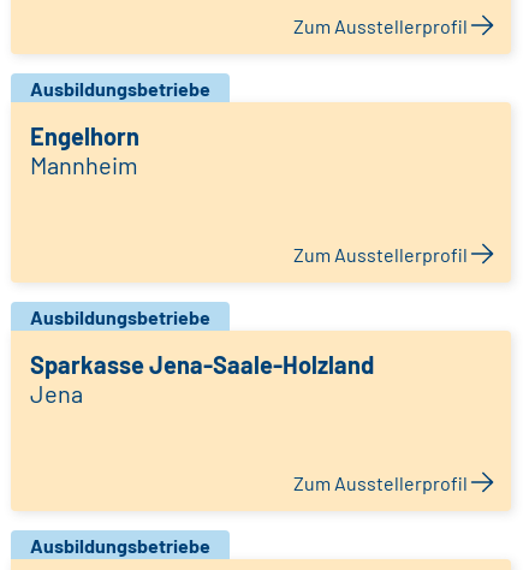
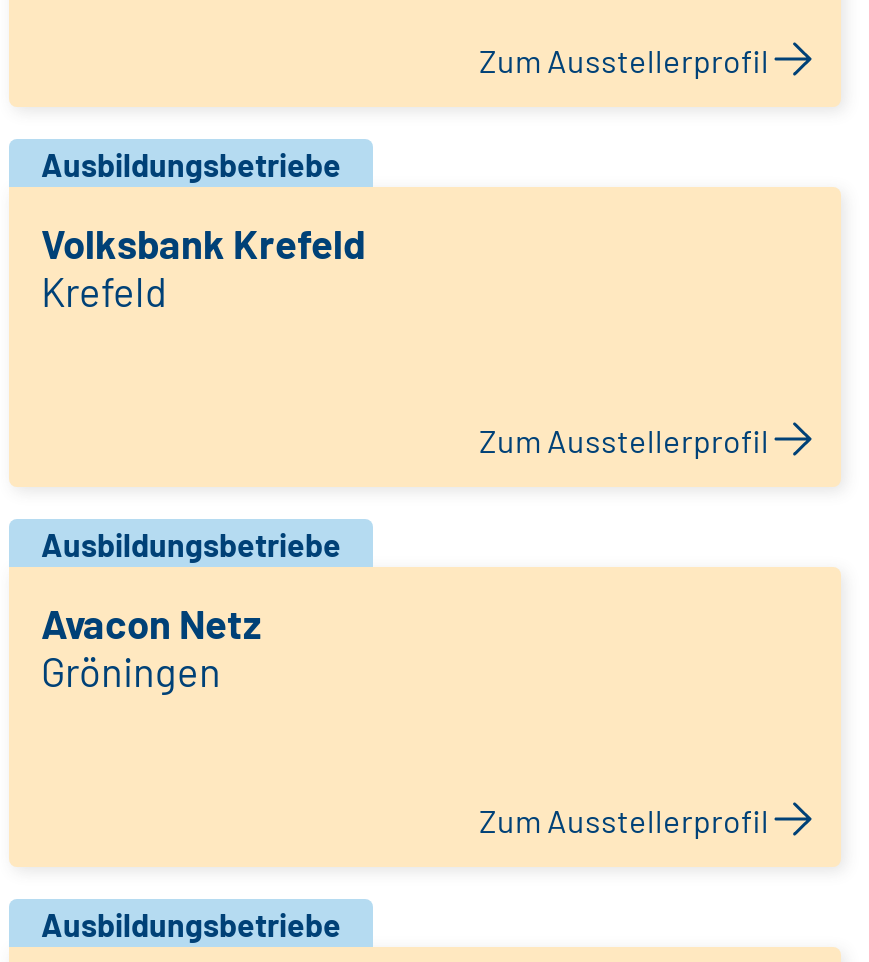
[30,122,139,179] Engelhorn | Mannheim -> [41,219,365,315] Volksbank Krefeld | Krefeld
[30,350,374,408] Sparkasse Jena-Saale-Holzland | Jena -> [41,599,261,695] Avacon Netz | Gröningen

